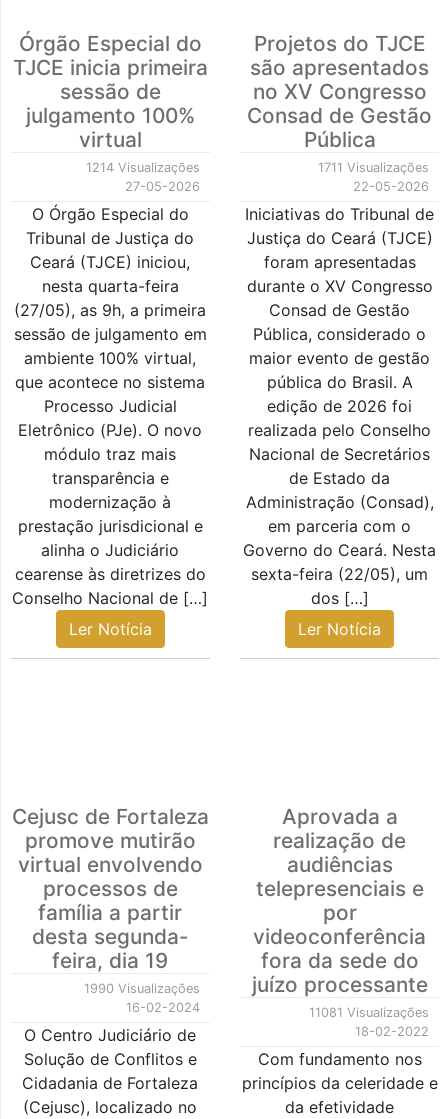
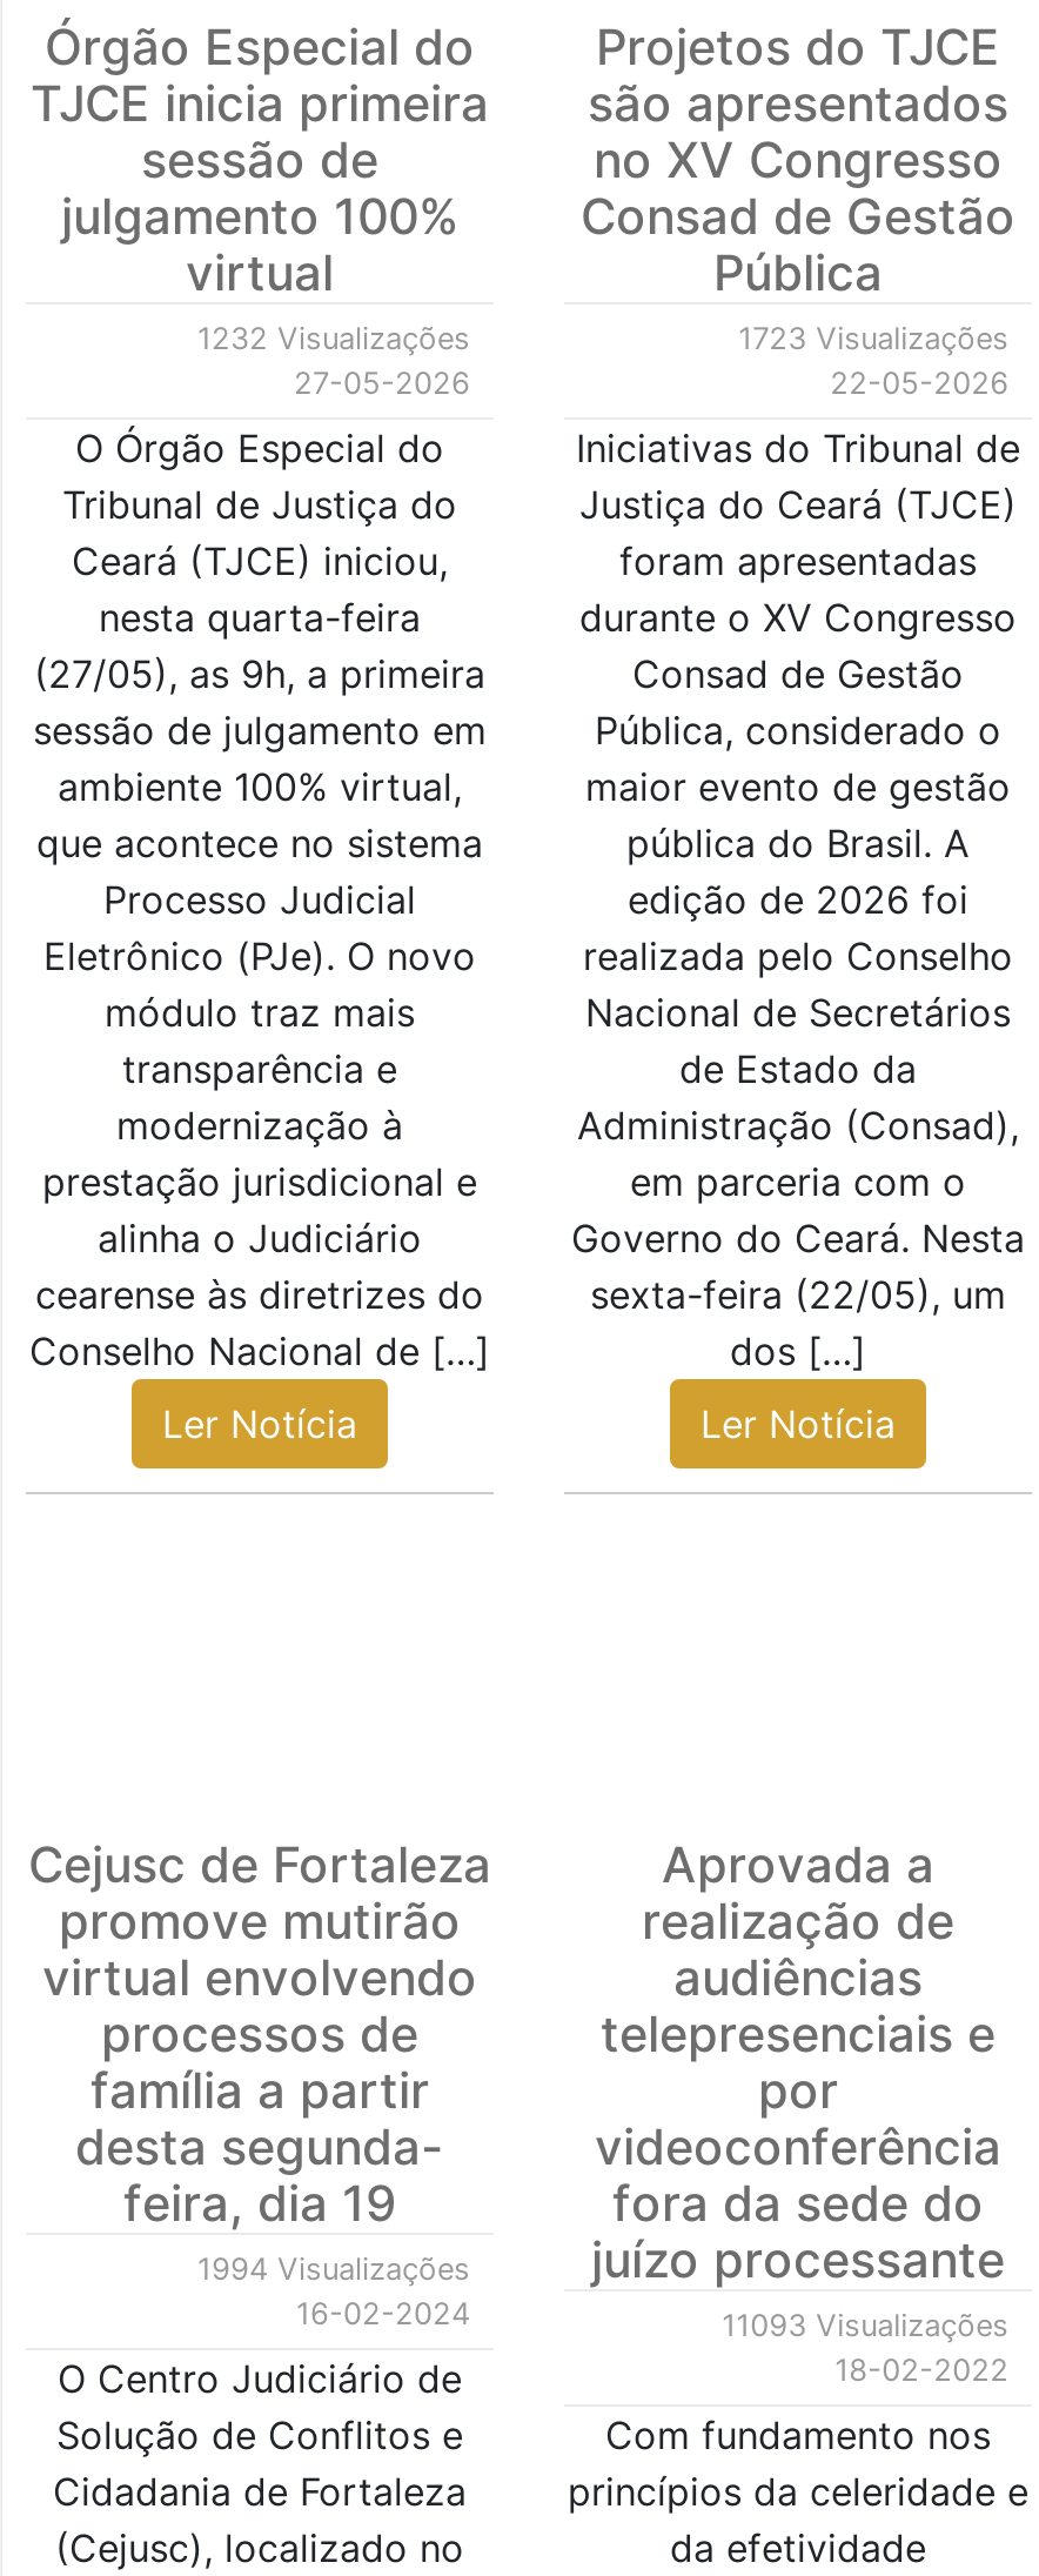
[86,159,200,174] 1214 Visualizações -> [197,320,470,355] 1232 Visualizações
[318,159,429,174] 1711 Visualizações -> [738,320,1009,355] 1723 Visualizações
[84,981,200,996] 1990 Visualizações -> [197,2251,470,2286] 1994 Visualizações
[309,1005,429,1020] 11081 Visualizações -> [722,2307,1009,2342] 11093 Visualizações

